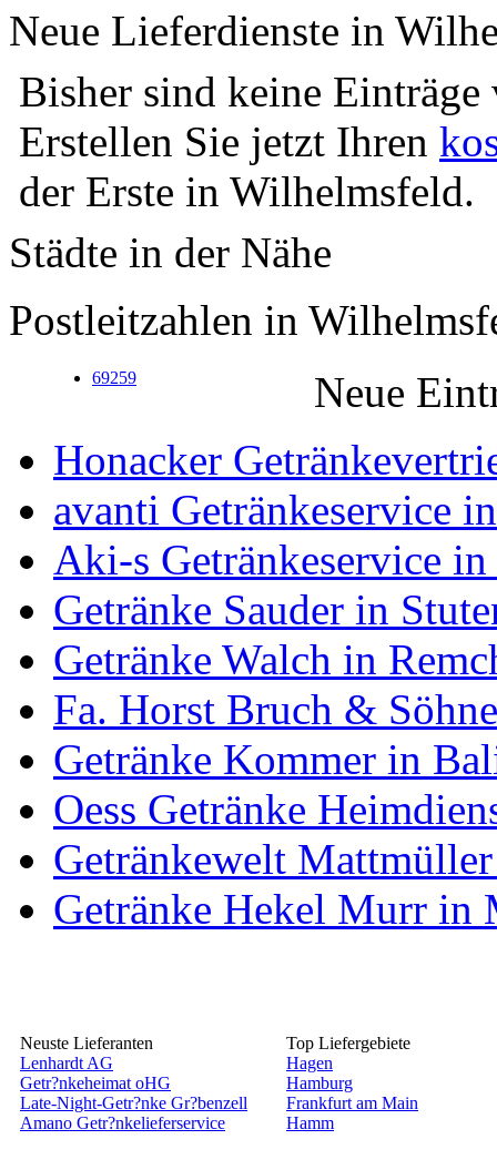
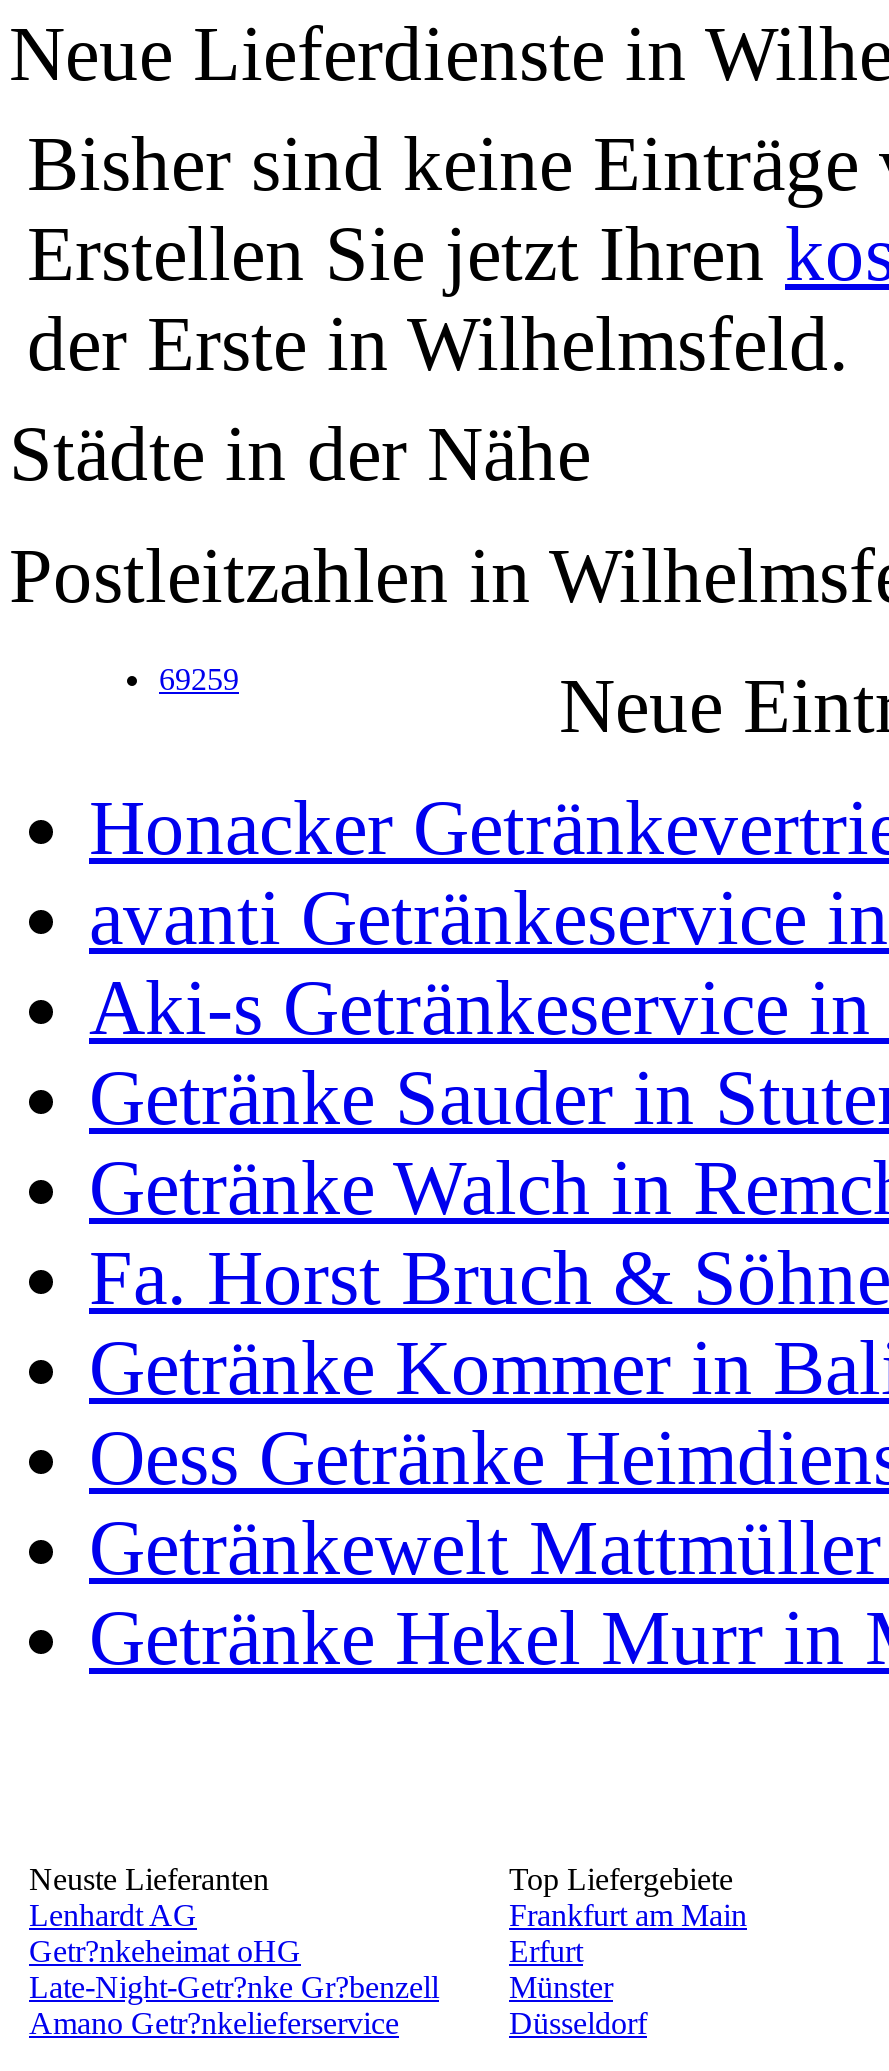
[286,1053,353,1092] Hagen | Hamburg -> none
moved [286,1093,418,1112] -> [509,1898,747,1932]: Frankfurt am Main
[286,1113,334,1132] Hamm -> [509,1934,647,2040] Erfurt | Münster | Düsseldorf

